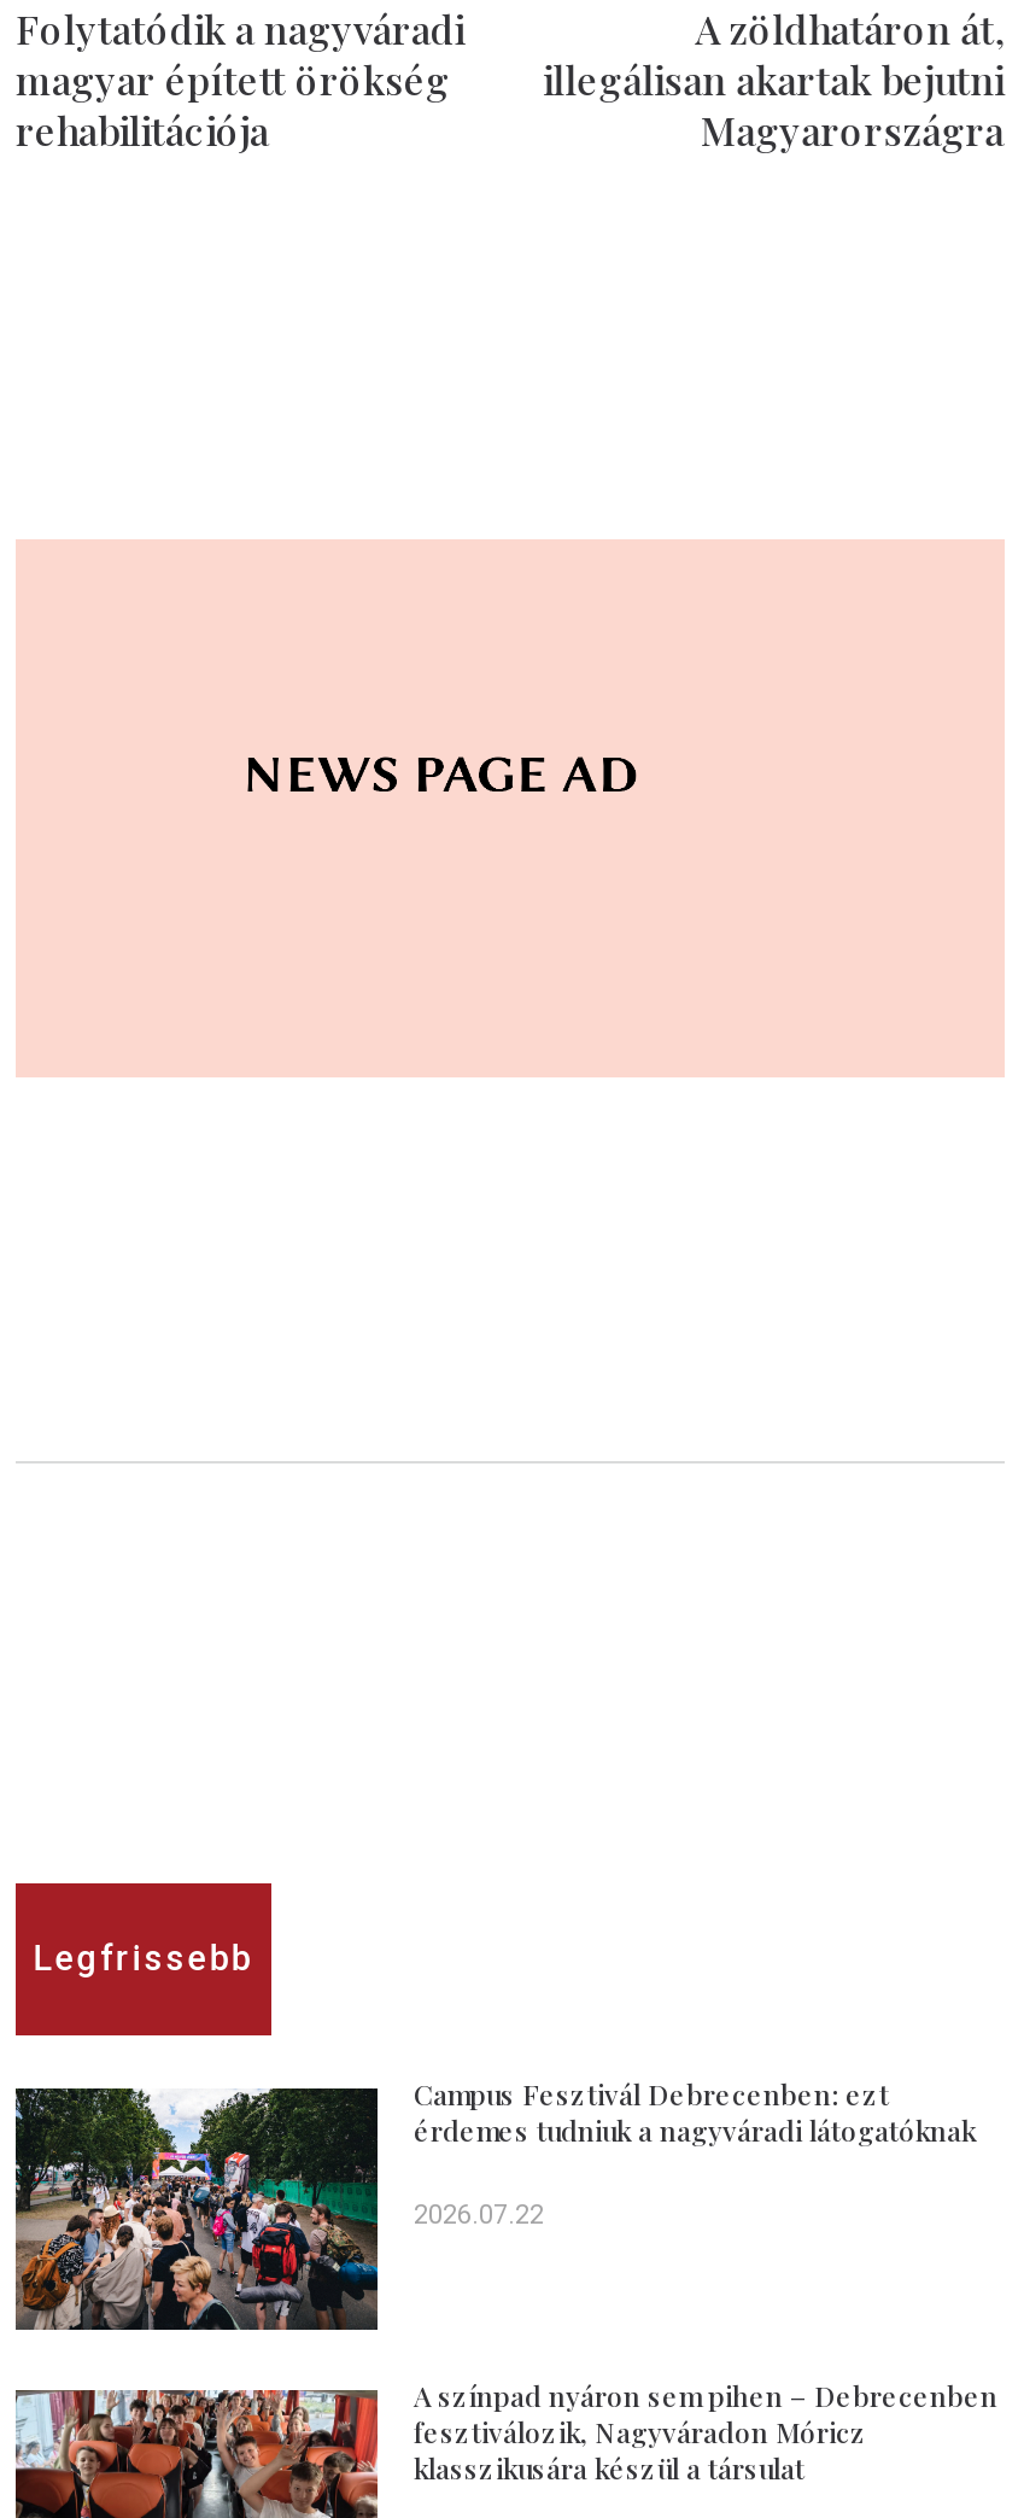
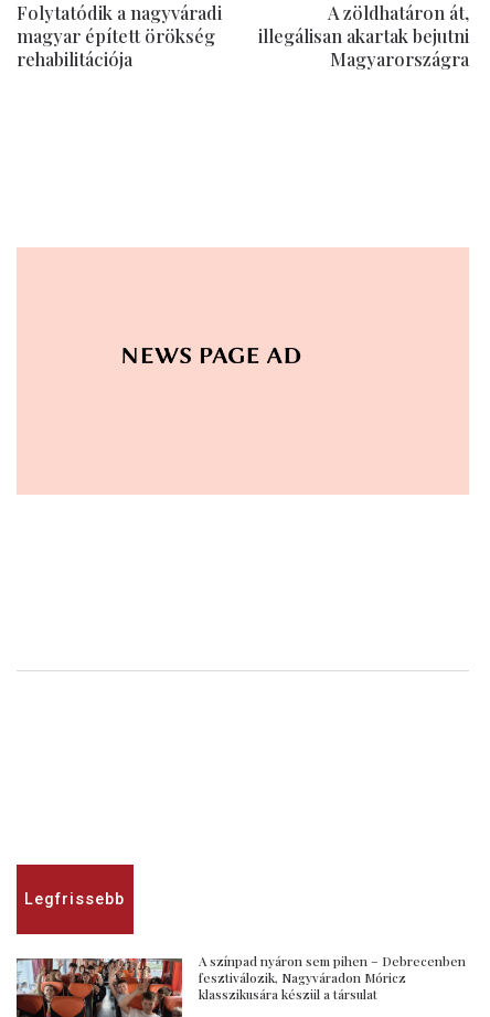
[13,2074,976,2336] [image] | Campus Fesztivál Debrecenben: ezt | érdemes tudniuk a nagyváradi látogatóknak | 2026.07.22 -> none

